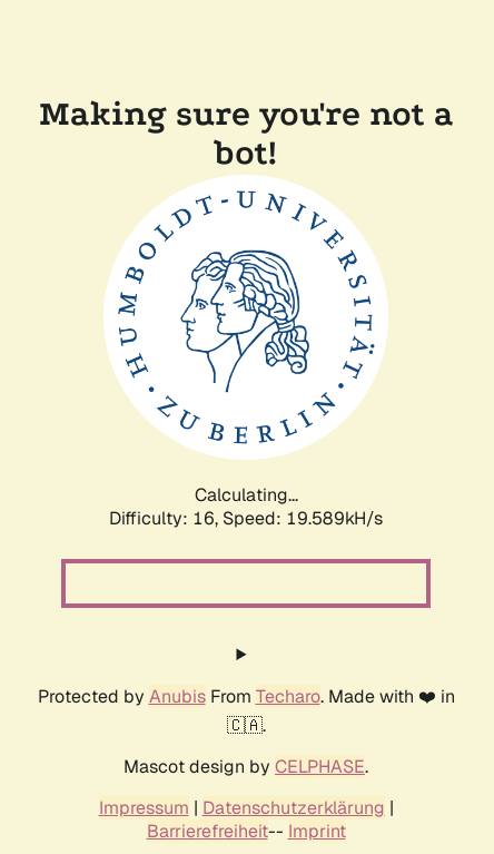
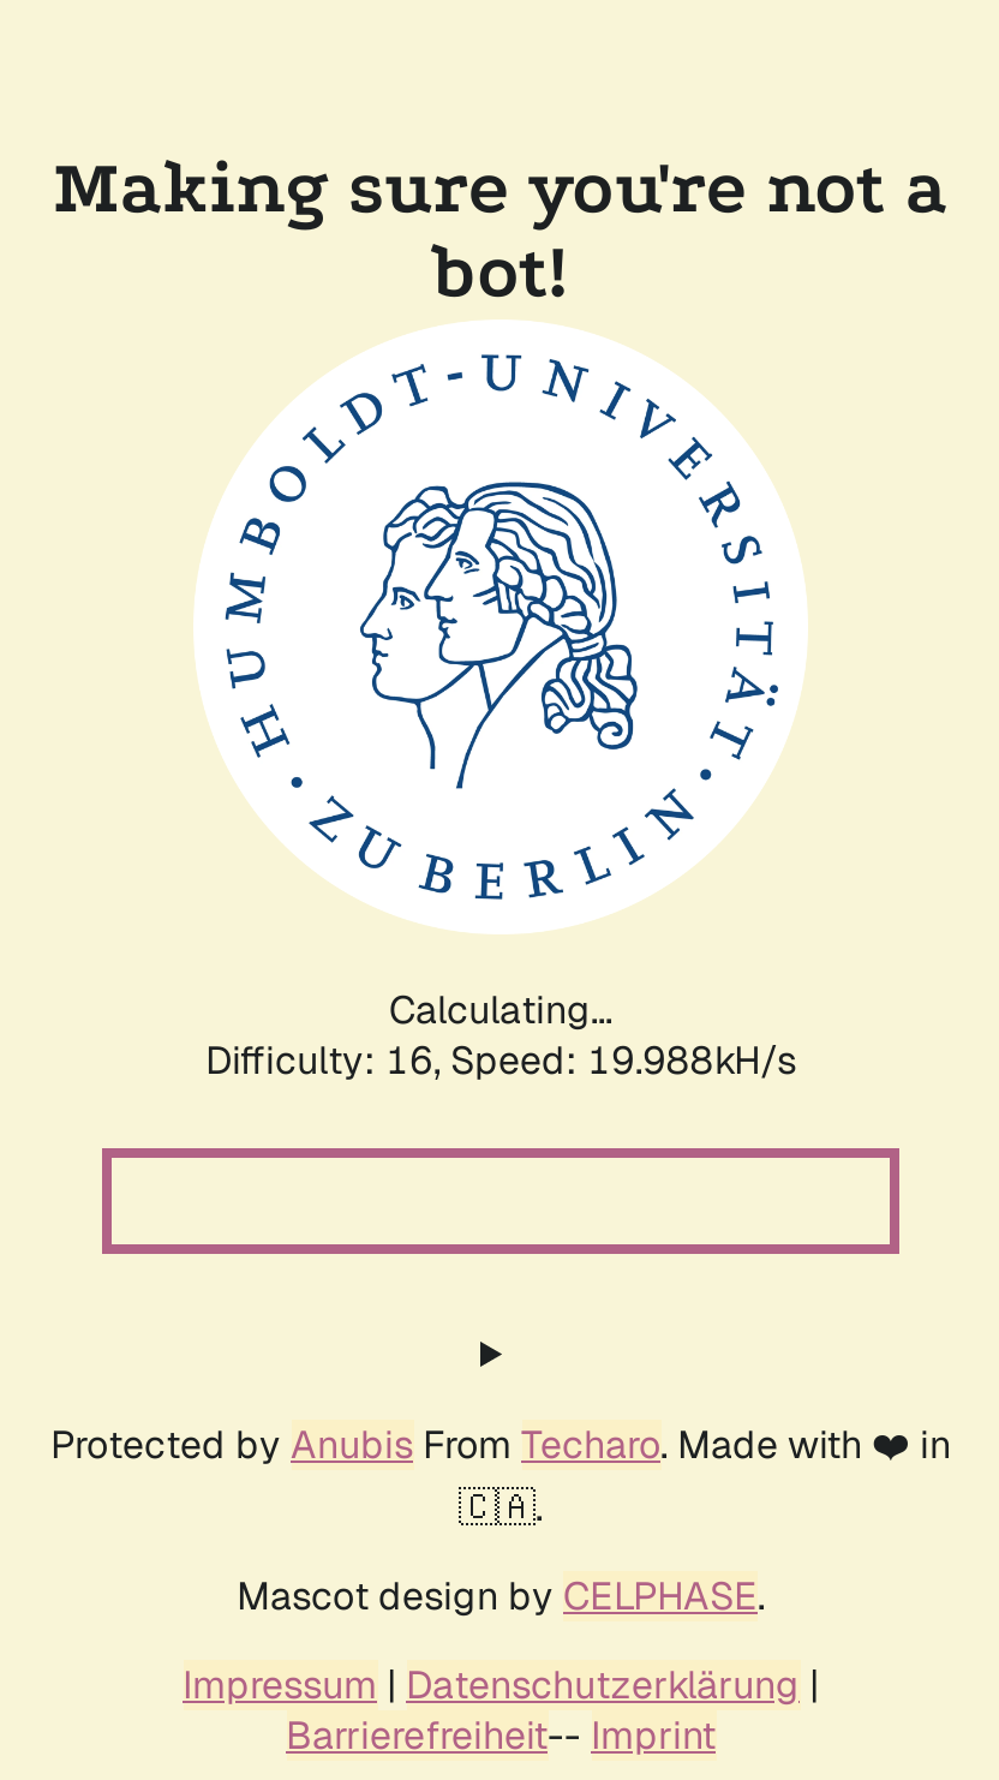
[109,507,383,530] Difficulty: 16, Speed: 19.589kH/s -> [205,1035,796,1086] Difficulty: 16, Speed: 19.988kH/s

